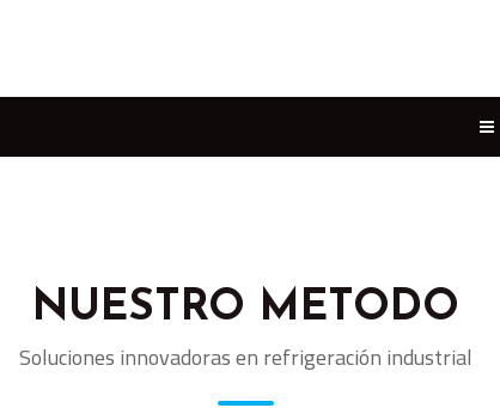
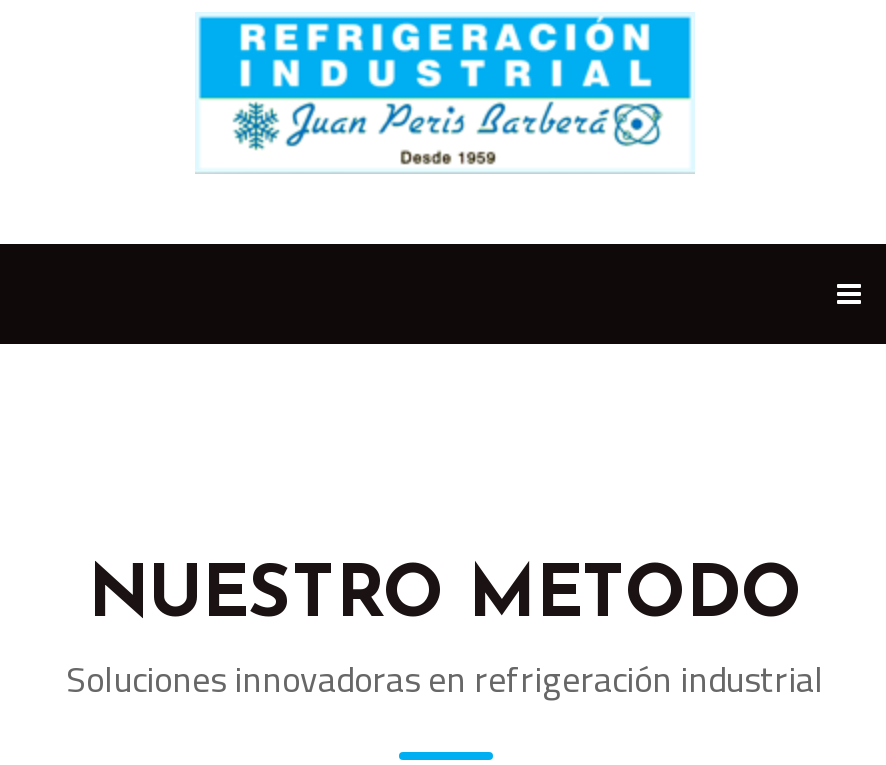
none -> [197,14,693,174] [image]

